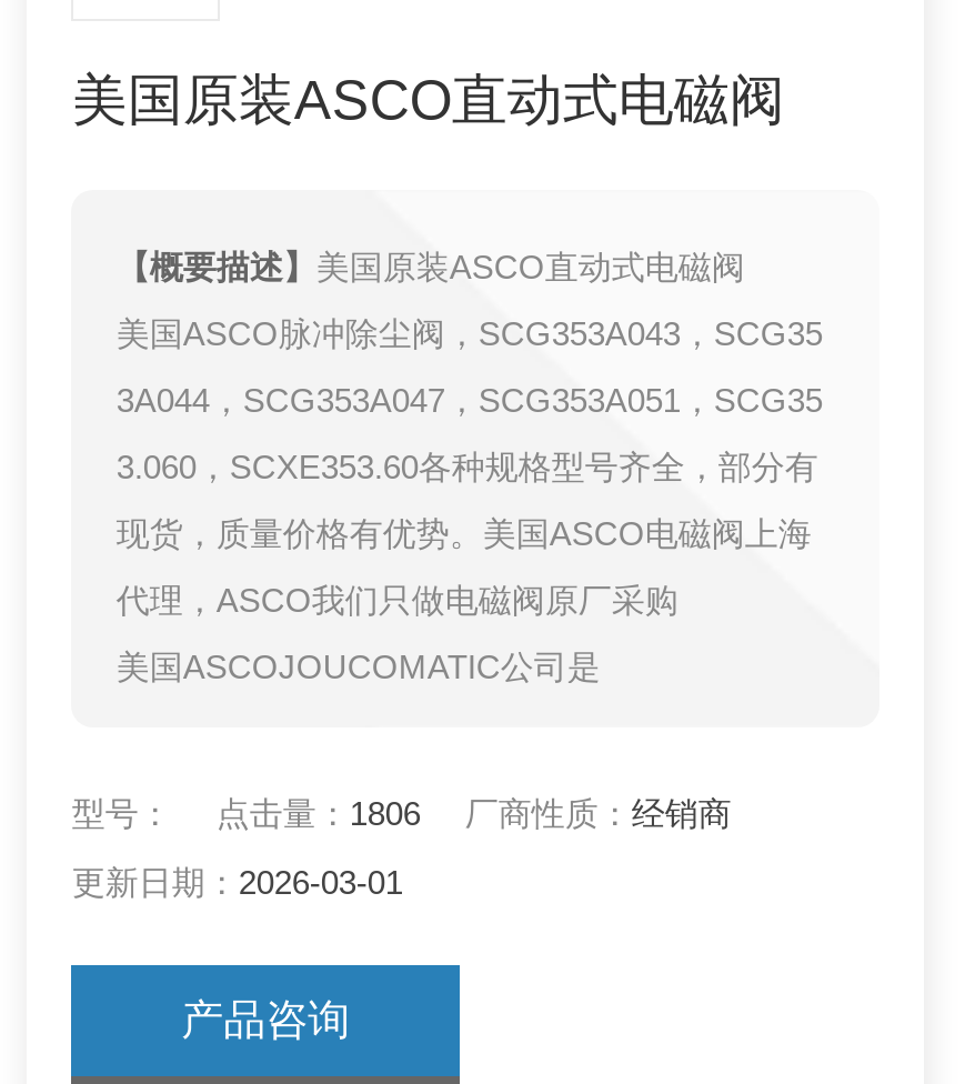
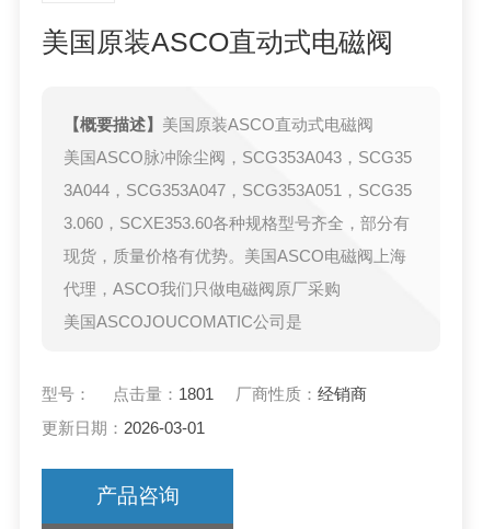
[72,794,732,832] 型号： 点击量：1806 厂商性质：经销商 -> [42,384,367,403] 型号： 点击量：1801 厂商性质：经销商

